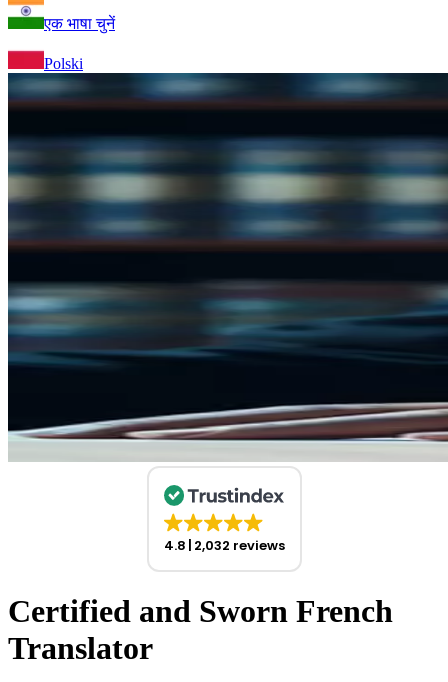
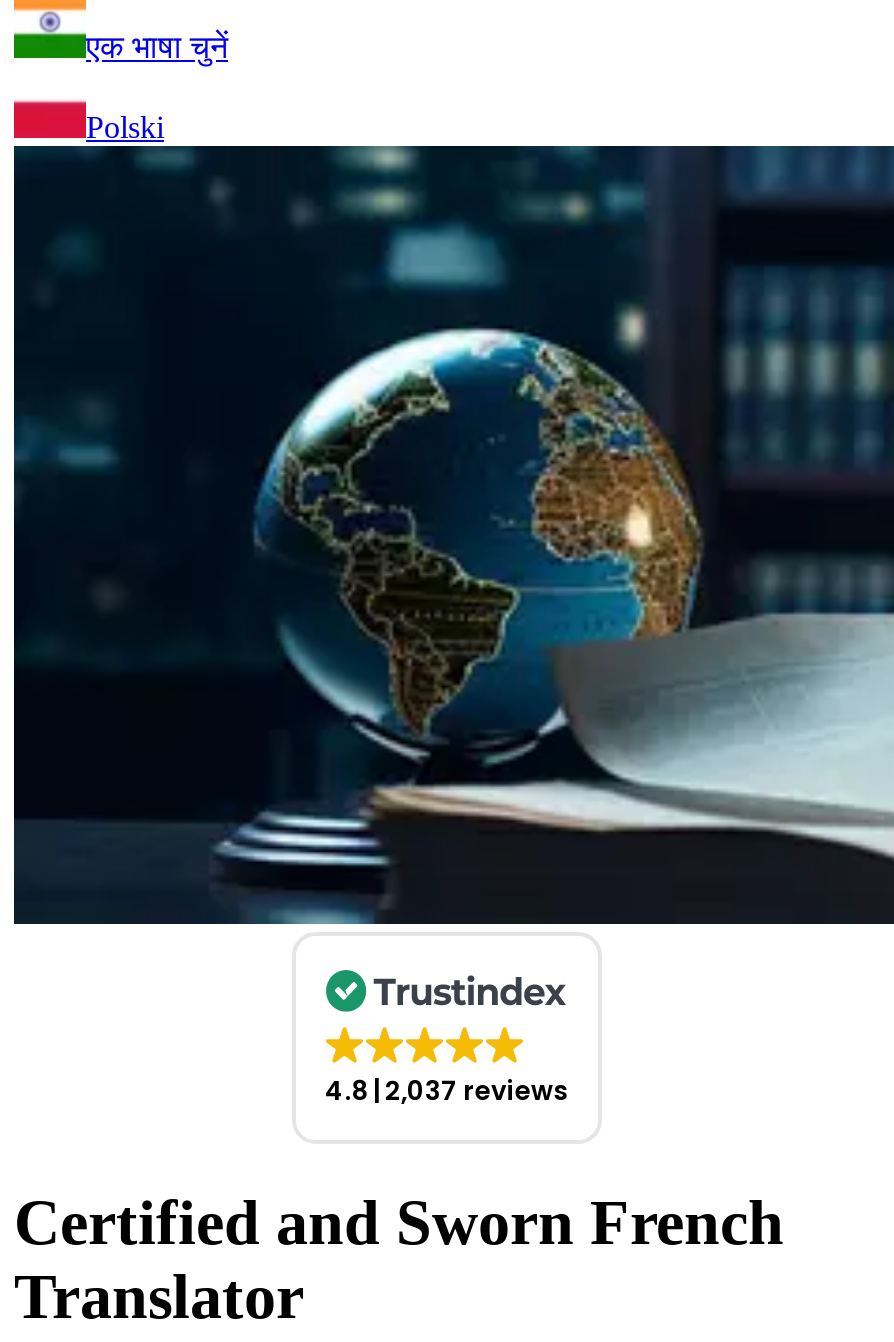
[7,73,445,462] [image] -> [12,146,888,926] [image]
[163,536,284,555] 4.8 2,032 reviews -> [325,1072,567,1110] 4.8 2,037 reviews

